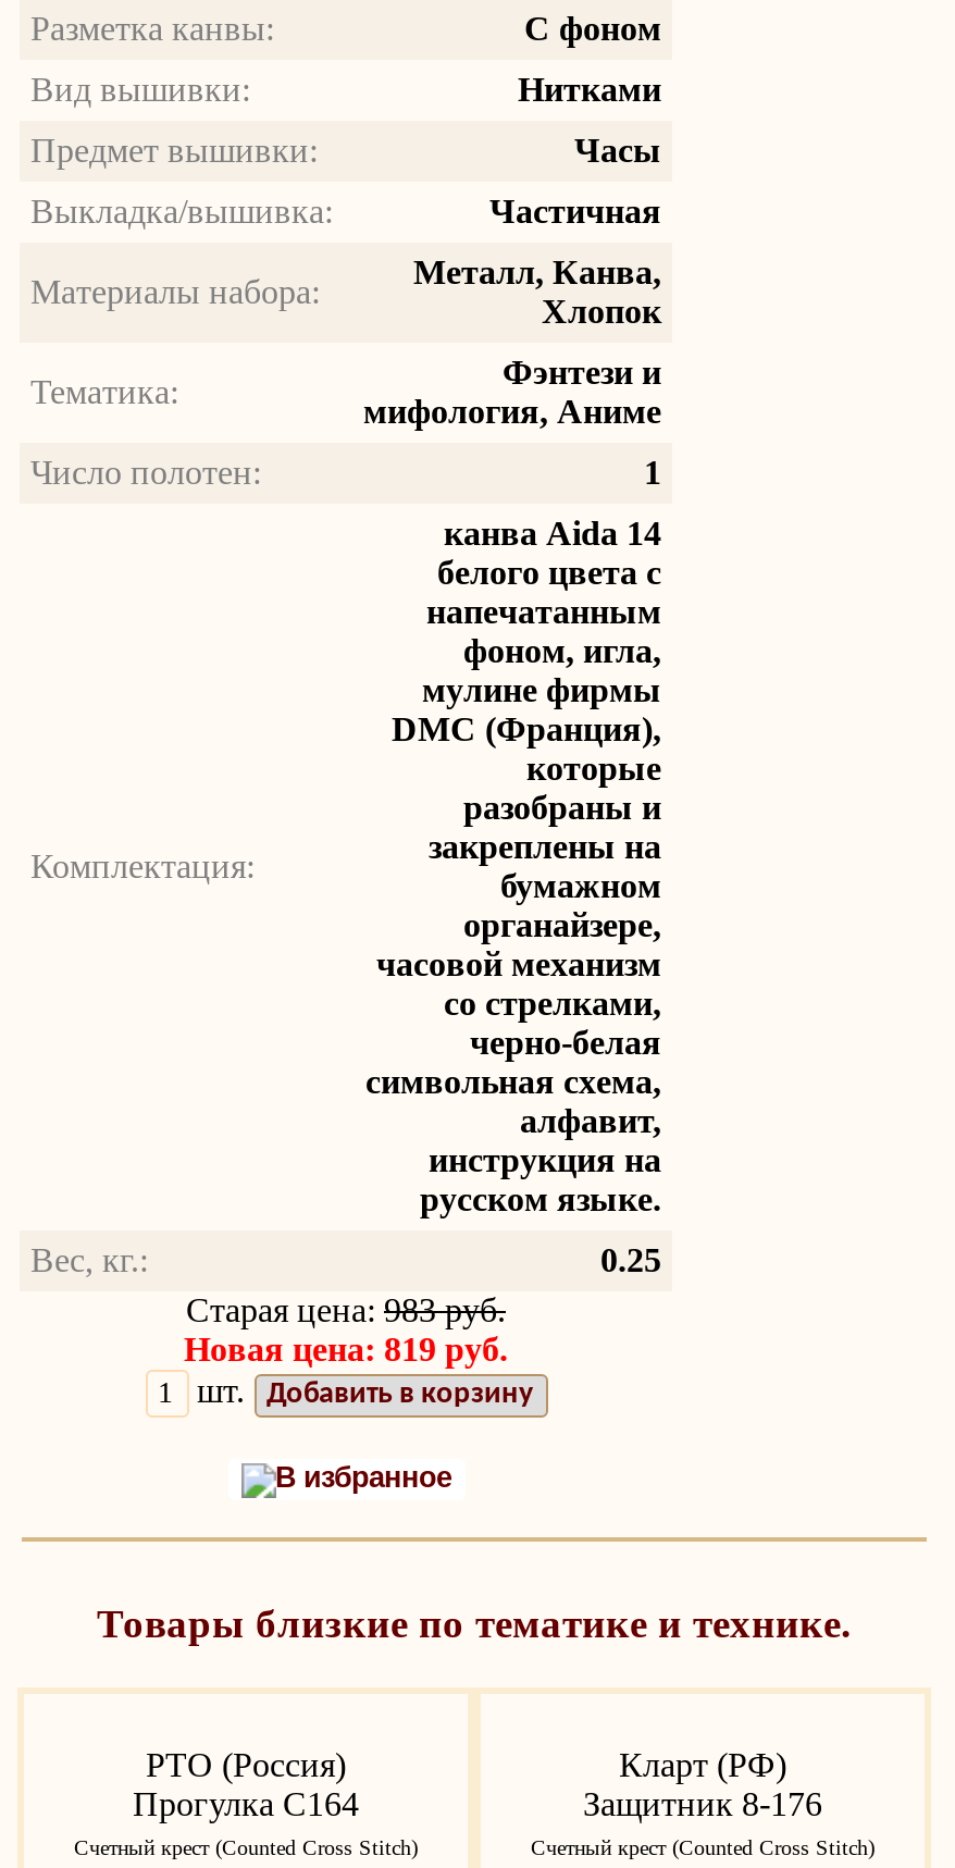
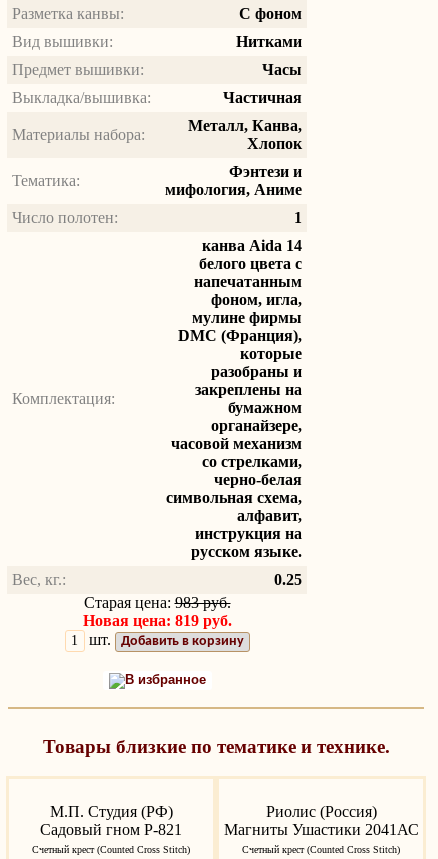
[133,1747,359,1823] РТО (Россия) | Прогулка C164 -> [40,803,182,838] М.П. Студия (РФ) | Садовый гном Р-821
[583,1747,822,1823] Кларт (РФ) | Защитник 8-176 -> [223,803,418,838] Риолис (Россия) | Магниты Ушастики 2041АС

